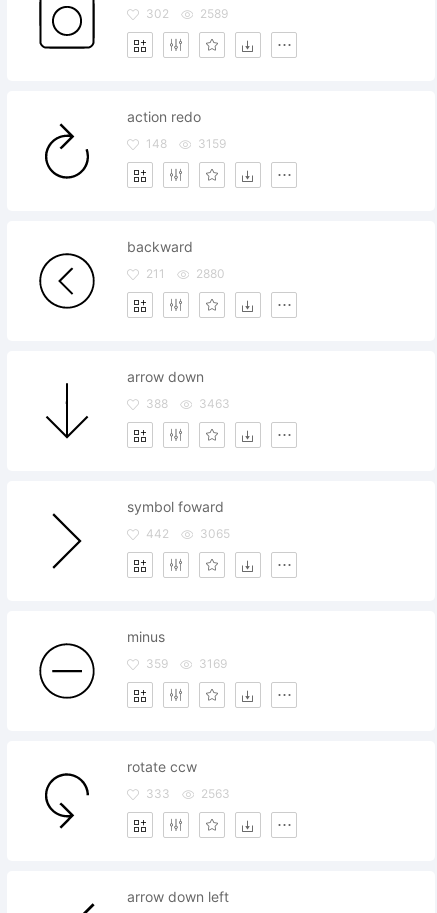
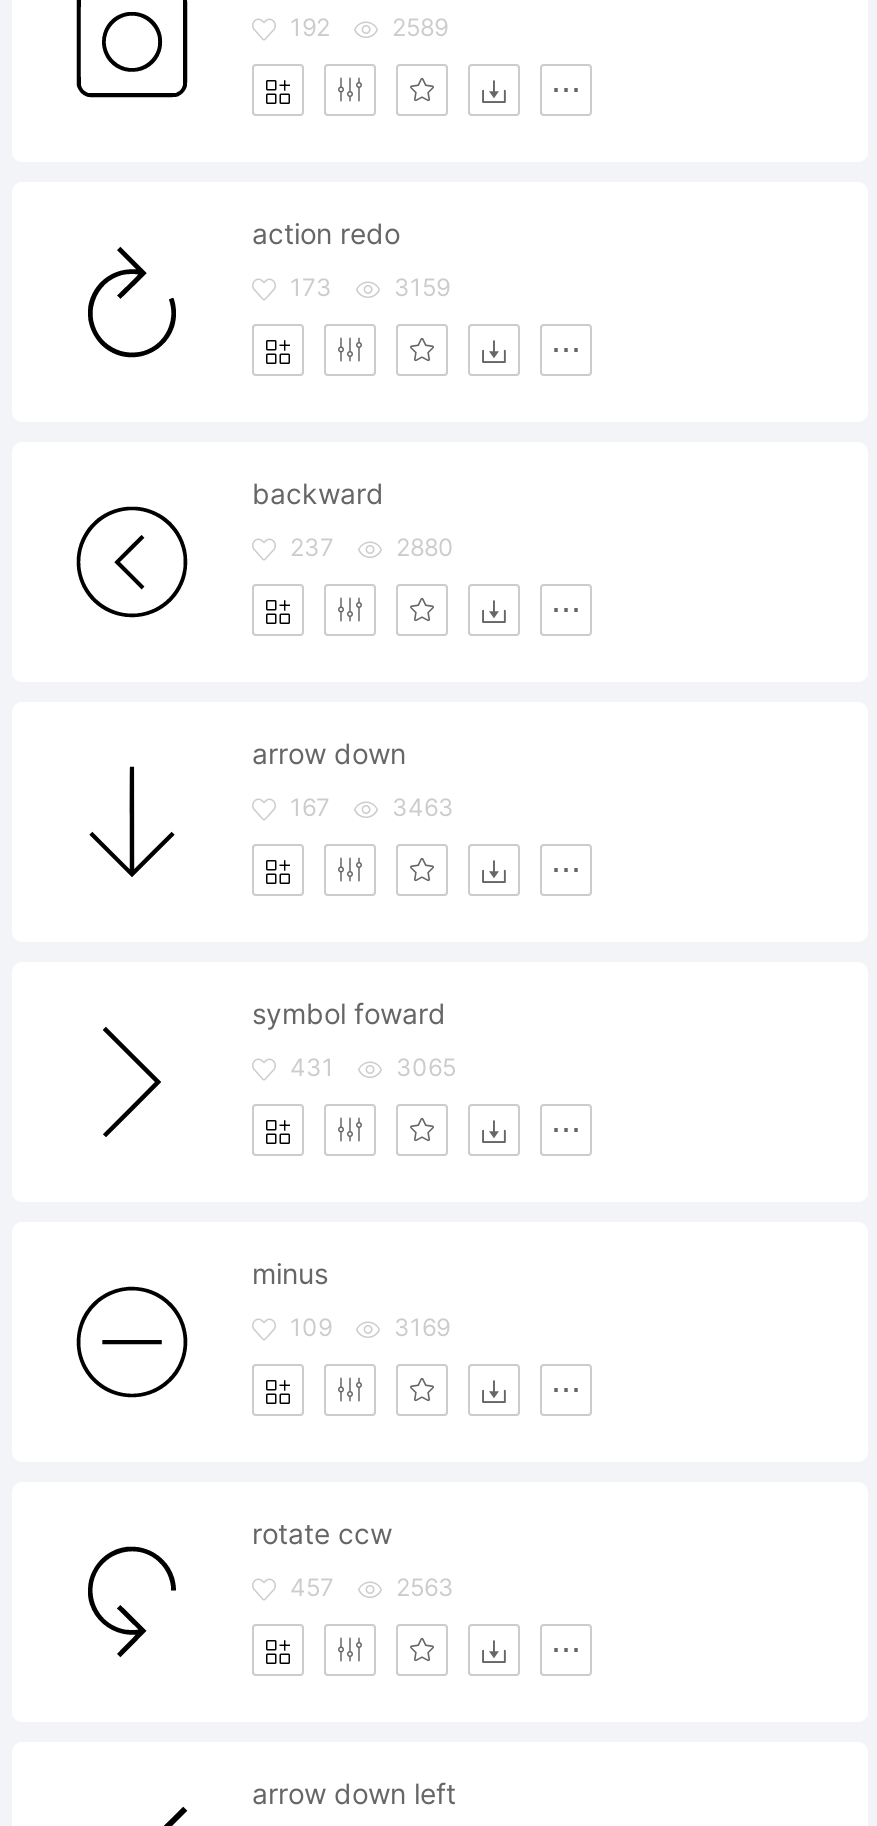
[146,6,169,21] 302 -> [290,12,330,42] 192
[146,136,167,151] 148 -> [290,272,332,302] 173
[146,266,165,281] 211 -> [290,532,334,562] 237
[146,396,168,411] 388 -> [290,792,330,822] 167
[146,526,169,541] 442 -> [290,1052,334,1082] 431
[146,656,168,671] 359 -> [290,1312,332,1342] 109
[146,786,170,801] 333 -> [290,1572,334,1602] 457

